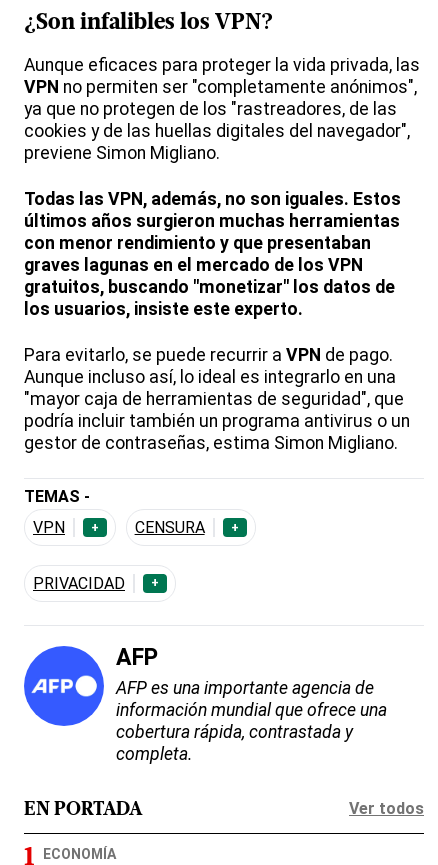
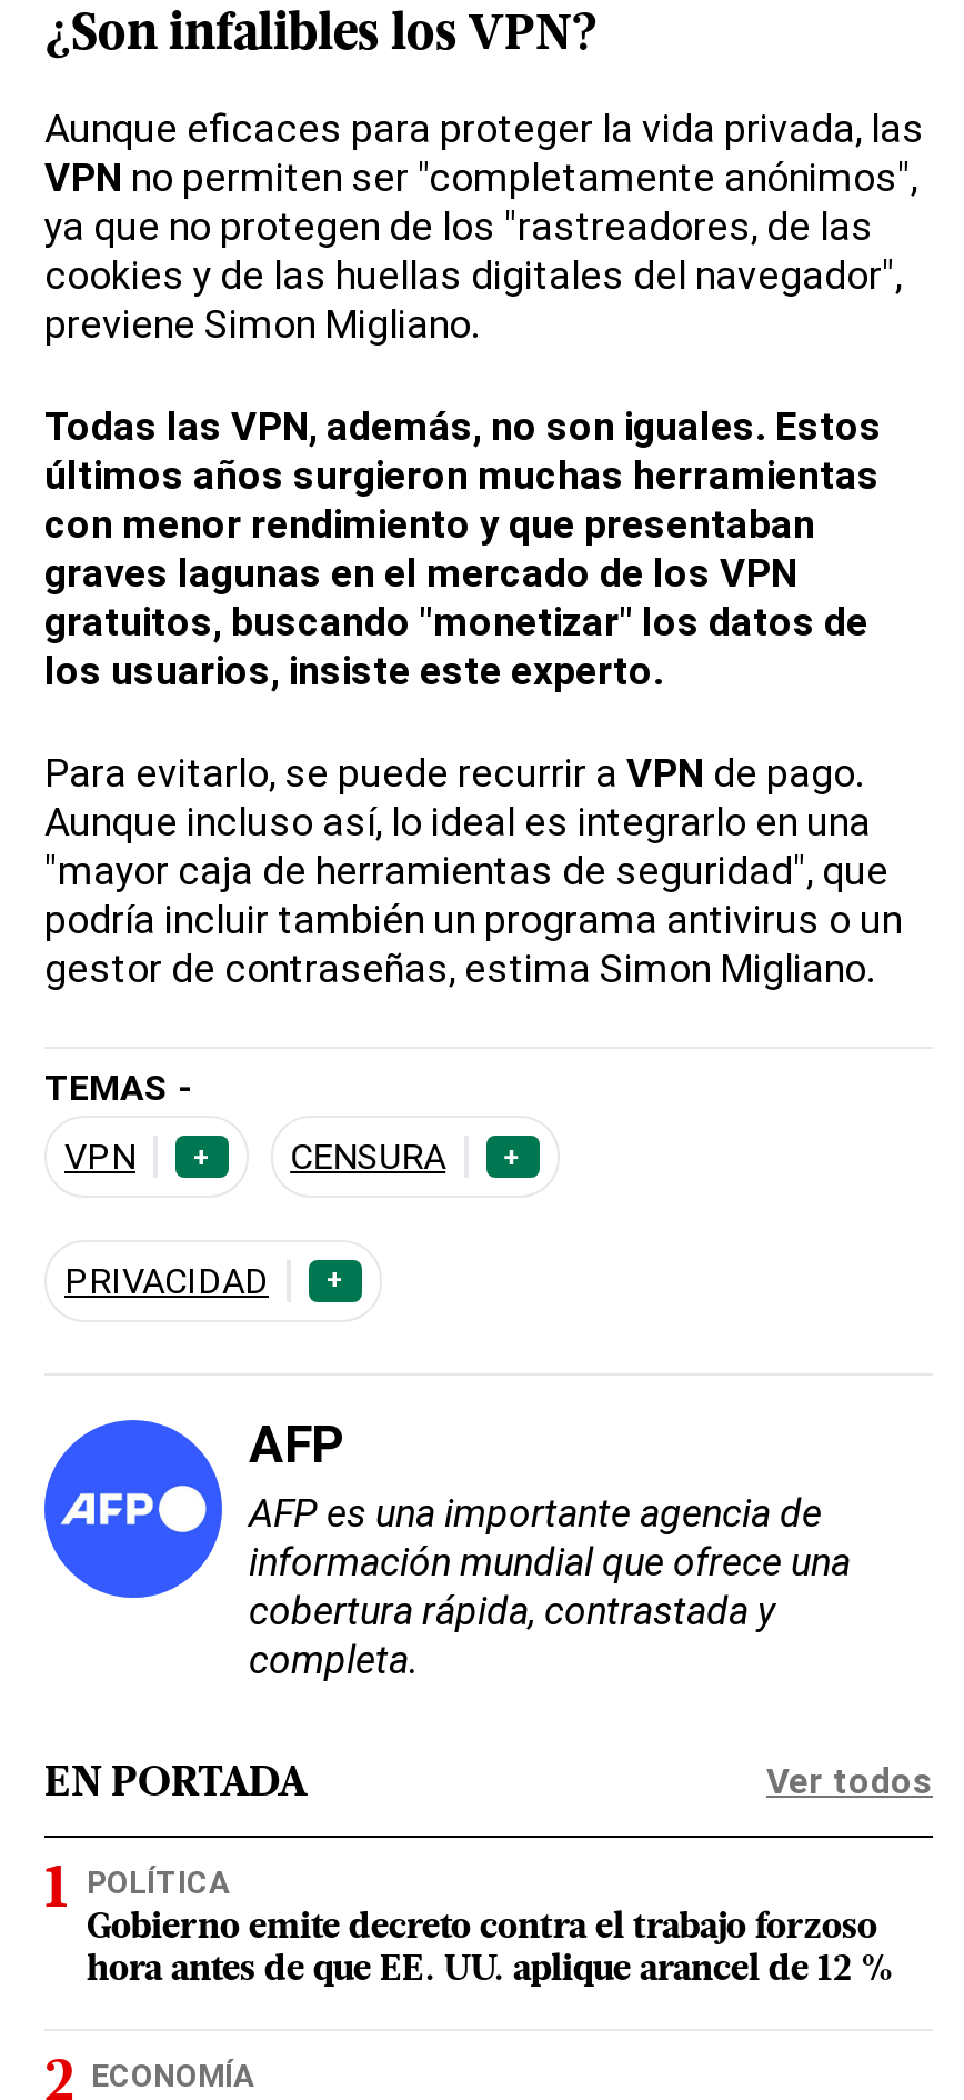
none -> [87,1863,895,1988] POLÍTICA | Gobierno emite decreto contra el trabajo forzoso | hora antes de que EE. UU. aplique arancel de 12 %

